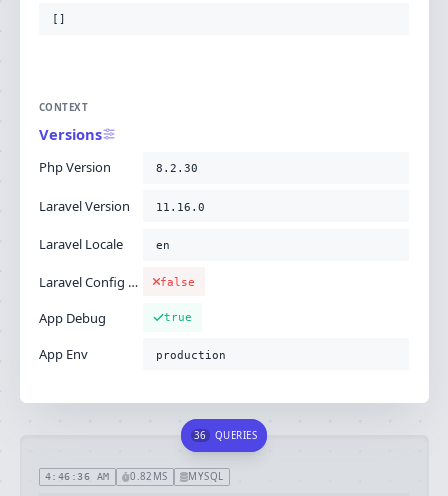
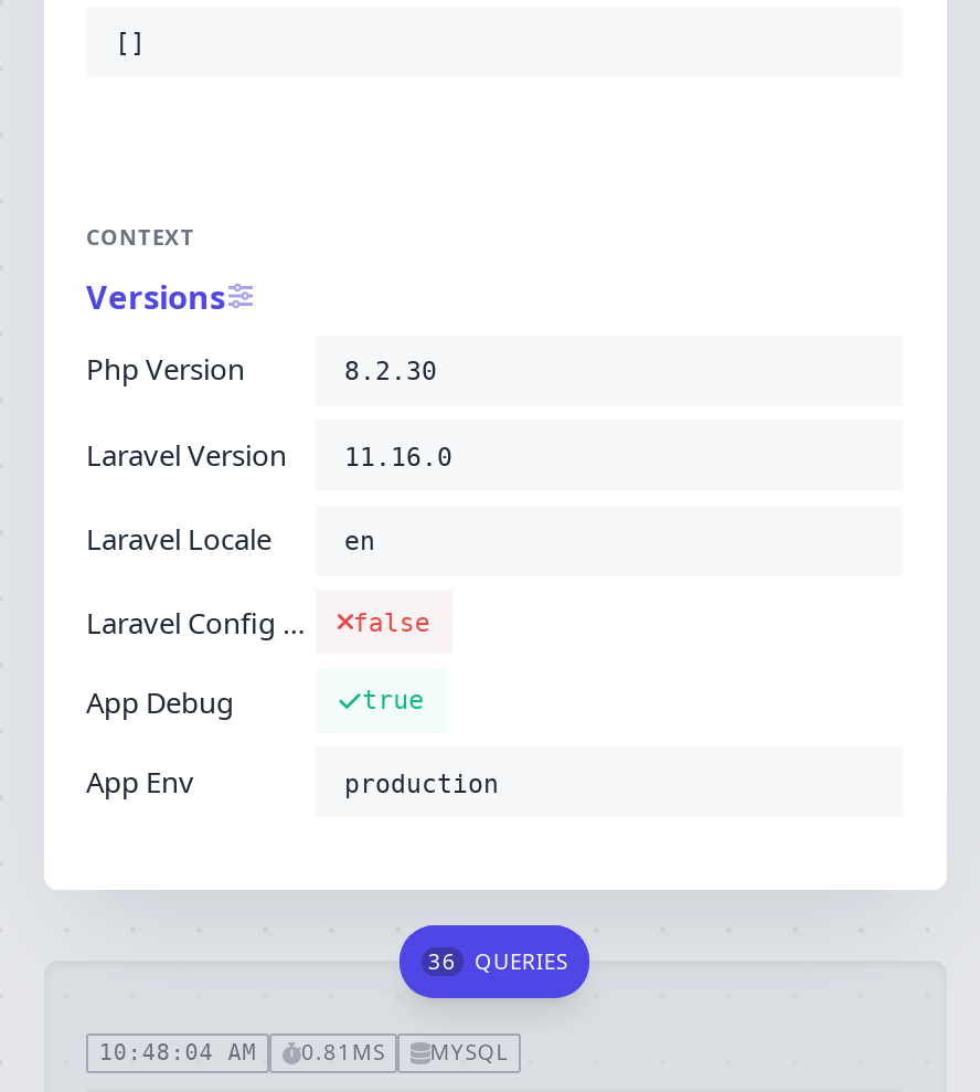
[45,470,168,483] 4:46:36 AM | 0.82MS -> [99,1039,385,1067] 10:48:04 AM | 0.81MS

